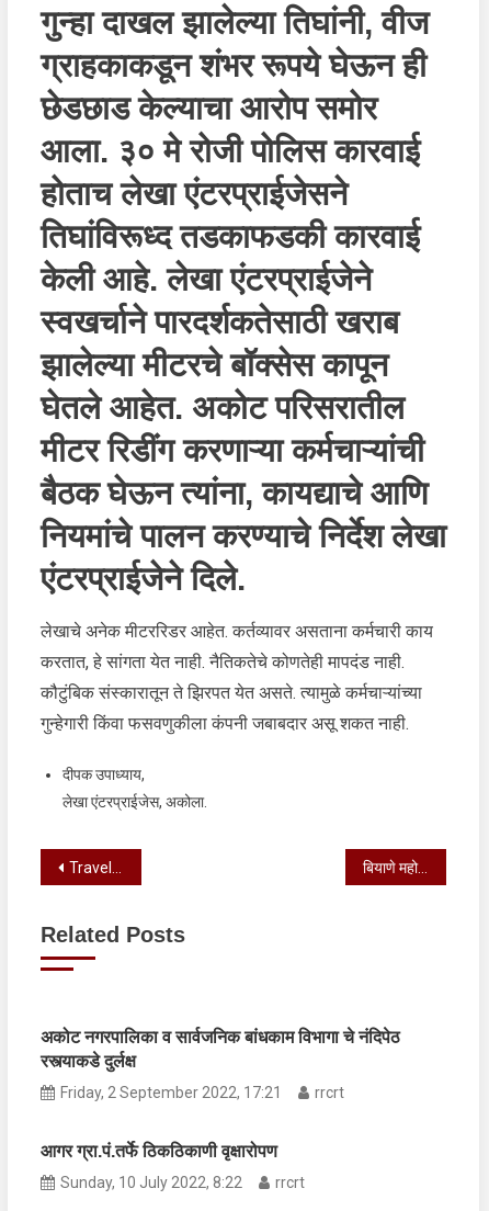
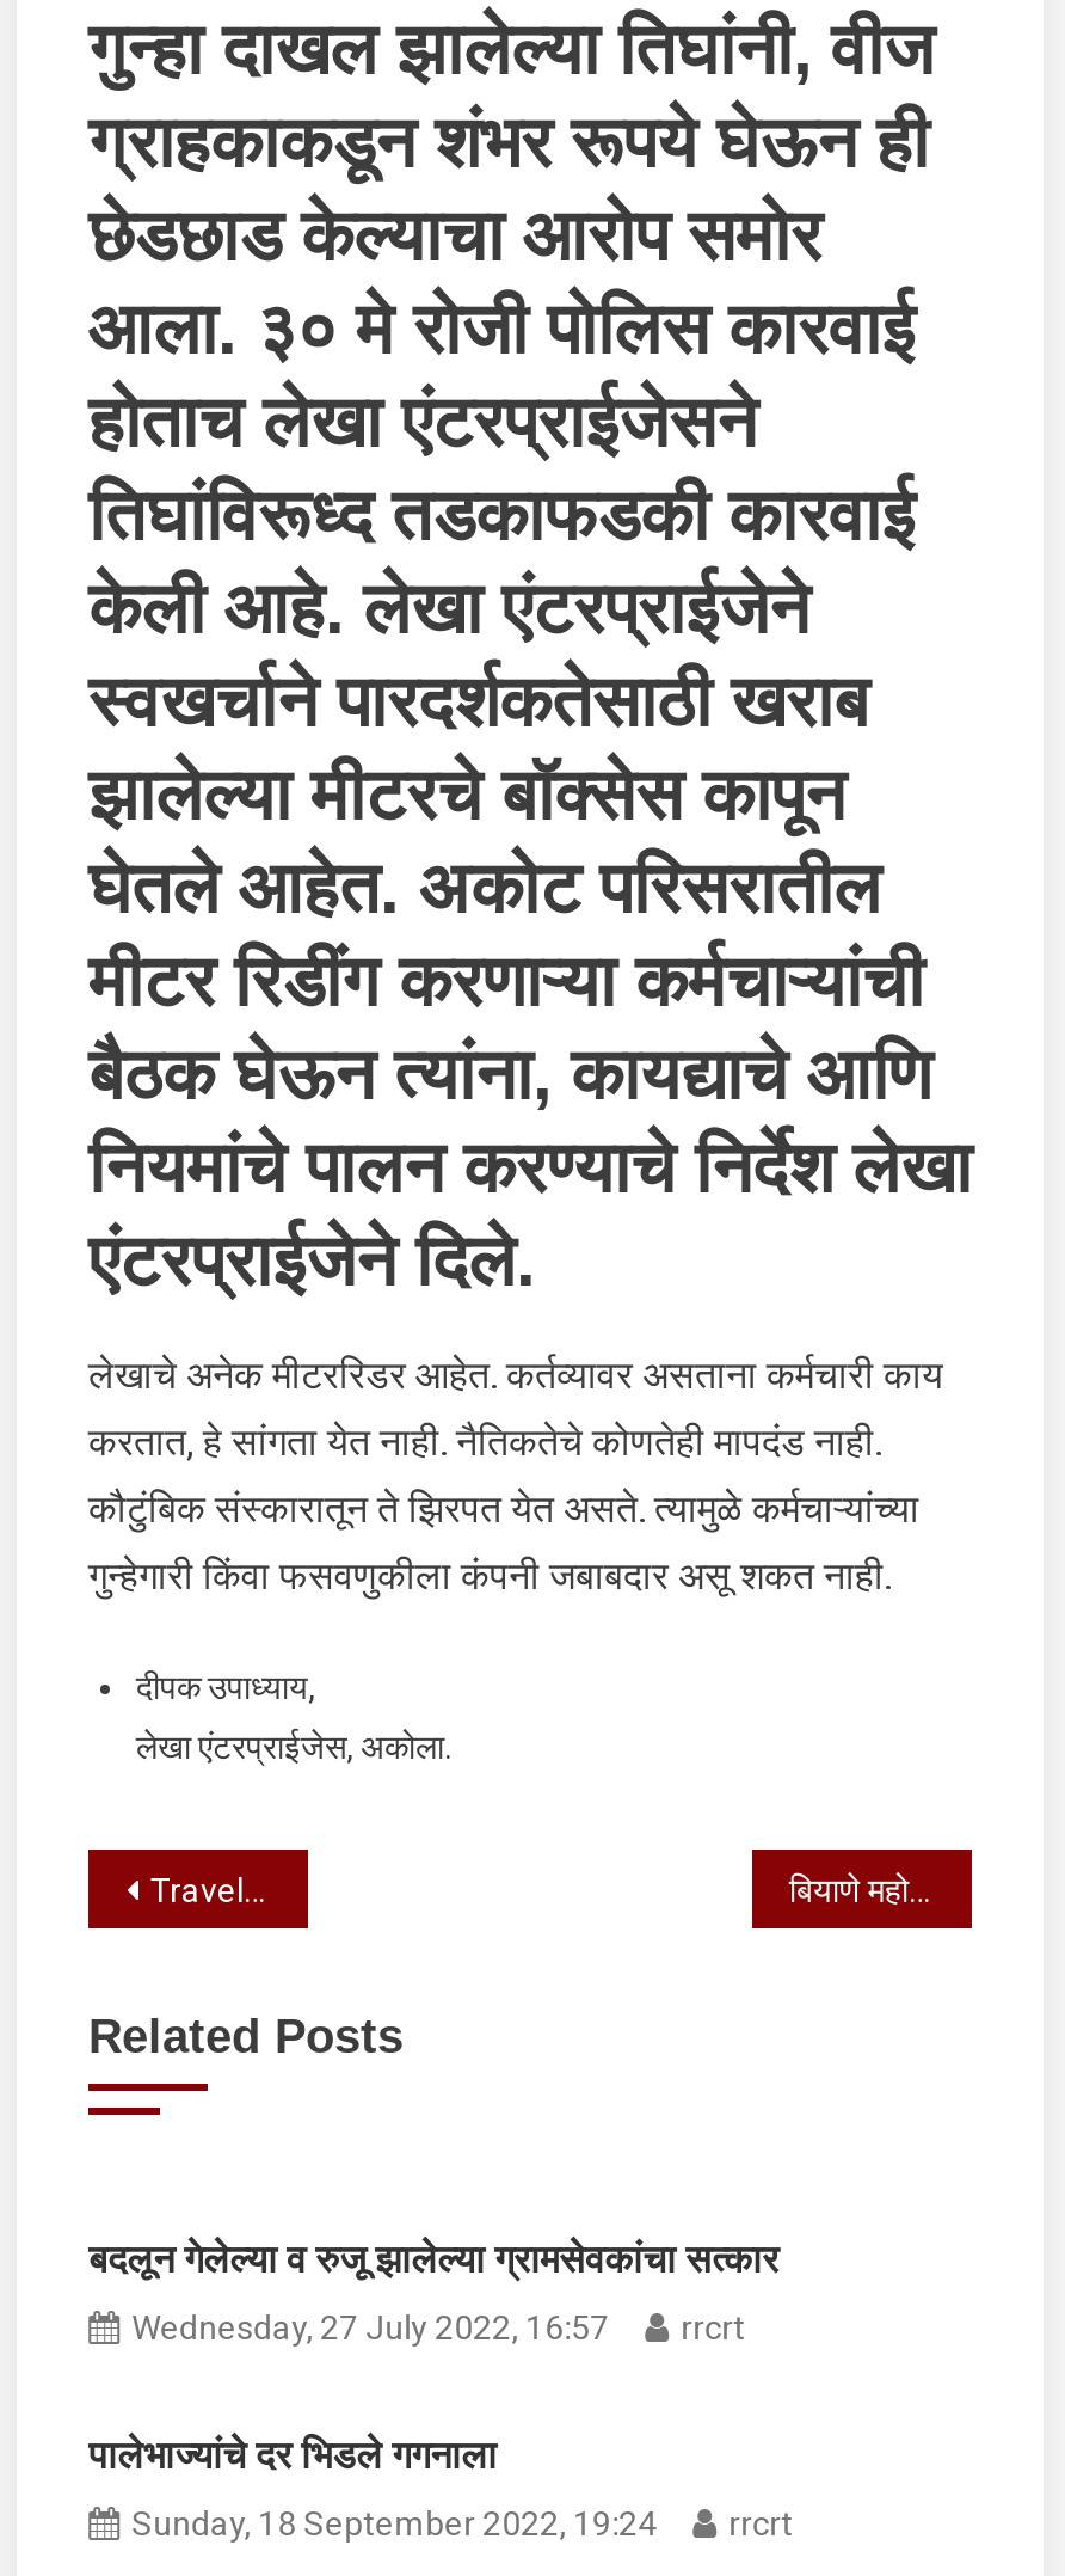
[41,1028,400,1071] अकोट नगरपालिका व सार्वजनिक बांधकाम विभागा चे नंदिपेठ | रस्त्याकडे दुर्लक्ष -> [89,2240,779,2280] बदलून गेलेल्या व रुजू झालेल्या ग्रामसेवकांचा सत्कार
[60,1084,282,1102] Friday, 2 September 2022, 17:21 -> [132,2309,609,2347] Wednesday, 27 July 2022, 16:57
[41,1142,278,1161] आगर ग्रा.पं.तर्फे ठिकठिकाणी वृक्षारोपण -> [89,2436,497,2476] पालेभाज्यांचे दर भिडले गगनाला
[60,1174,242,1192] Sunday, 10 July 2022, 8:22 -> [132,2505,657,2543] Sunday, 18 September 2022, 19:24

